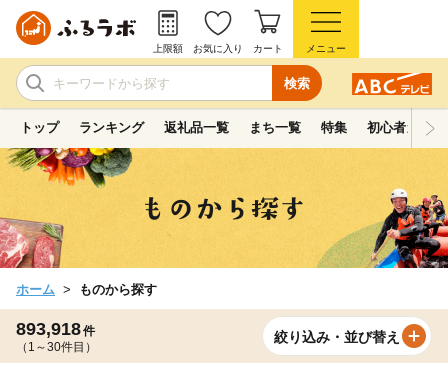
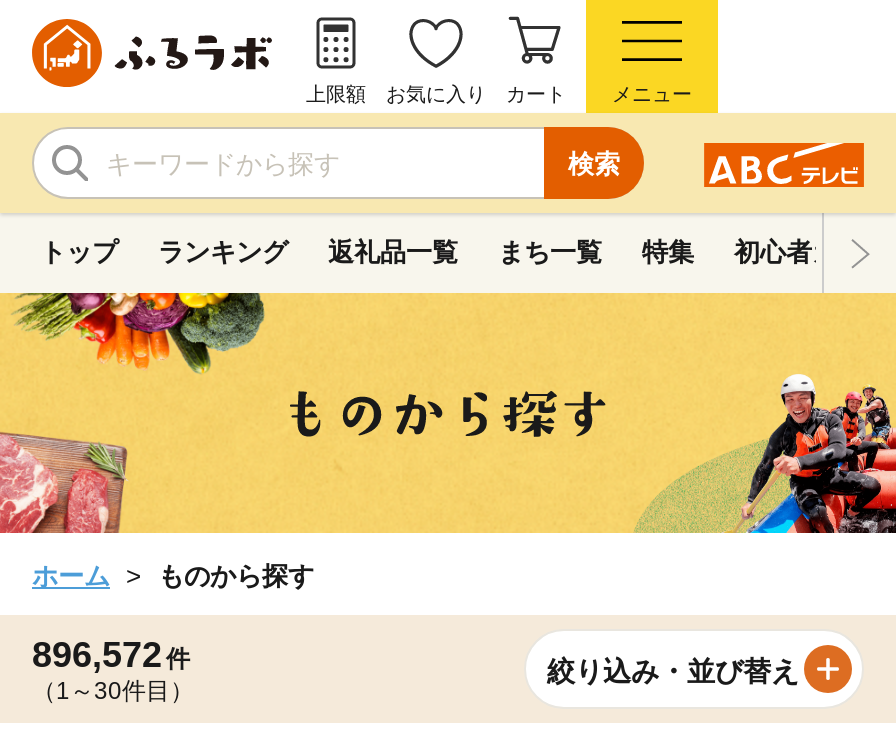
[16,319,95,339] 893,918 件 -> [32,635,190,675] 896,572 件

